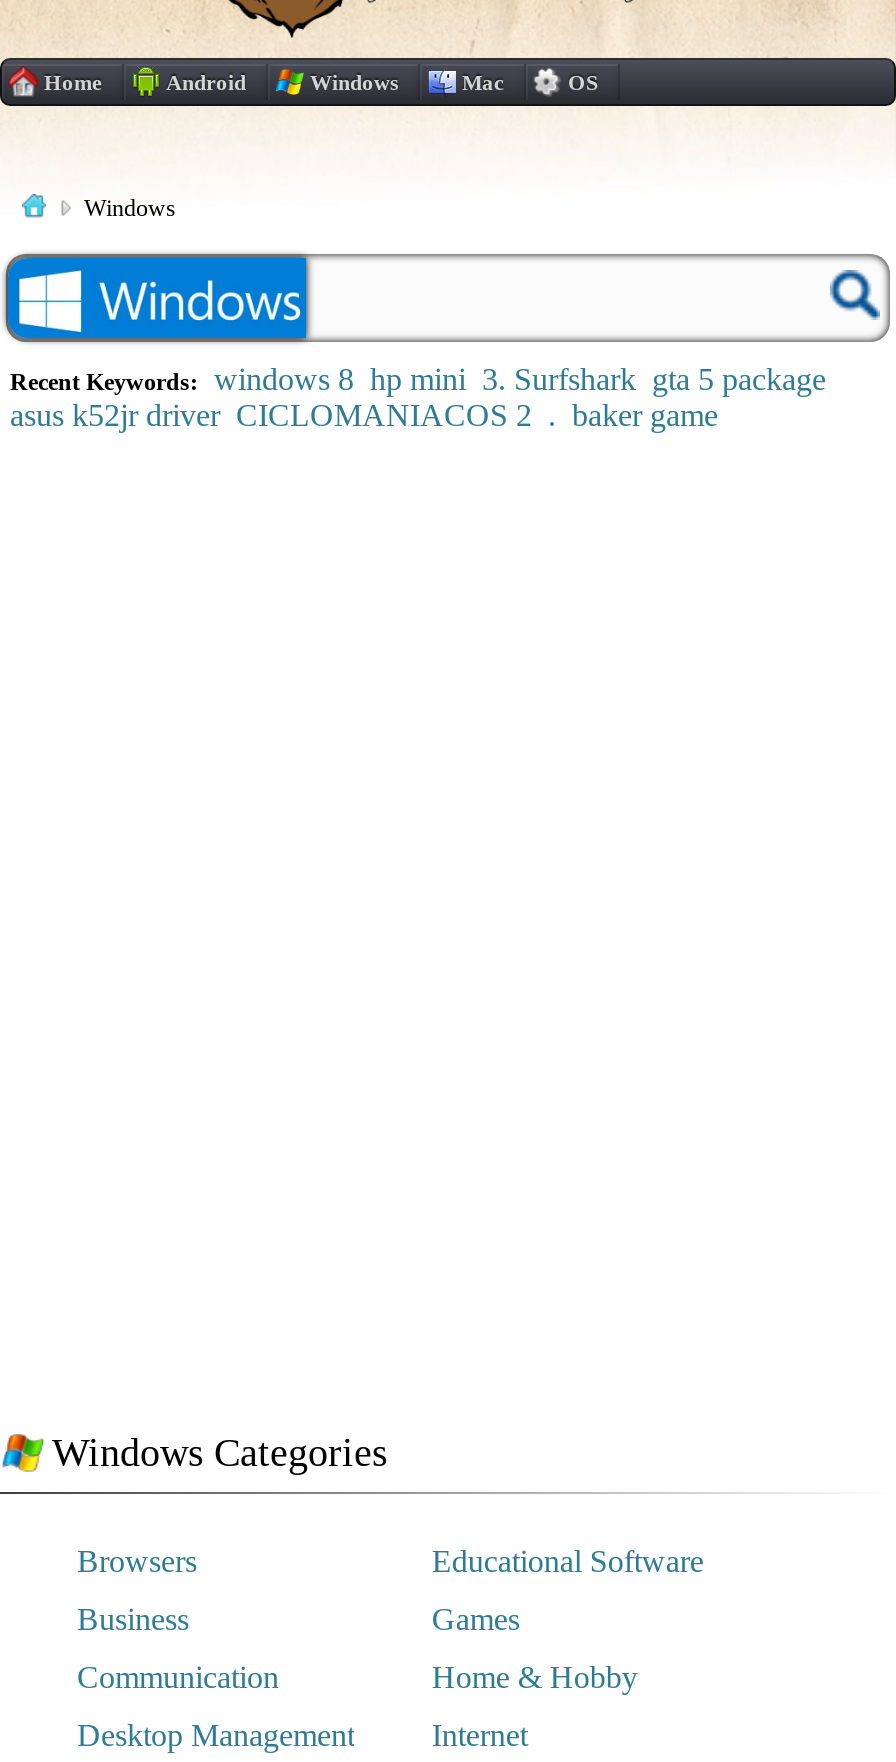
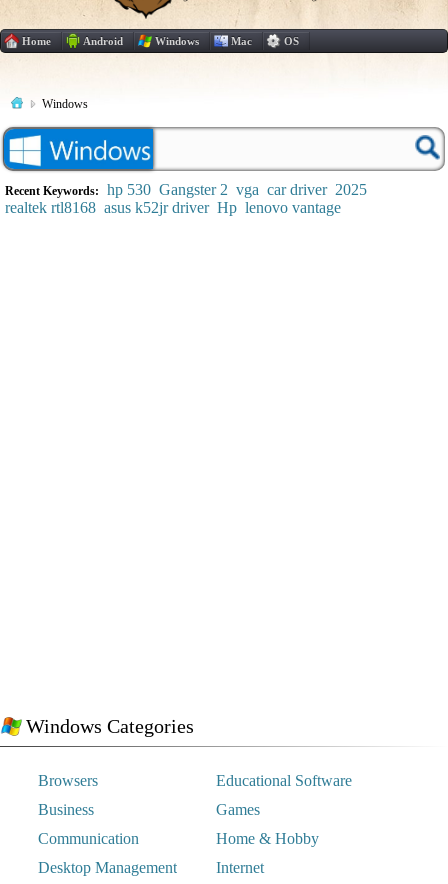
[10,362,826,432] windows 8 hp mini 3. Surfshark gta 5 package | asus k52jr driver CICLOMANIACOS 2 . baker game -> [5,181,367,216] hp 530 Gangster 2 vga car driver 2025 | realtek rtl8168 asus k52jr driver Hp lenovo vantage

